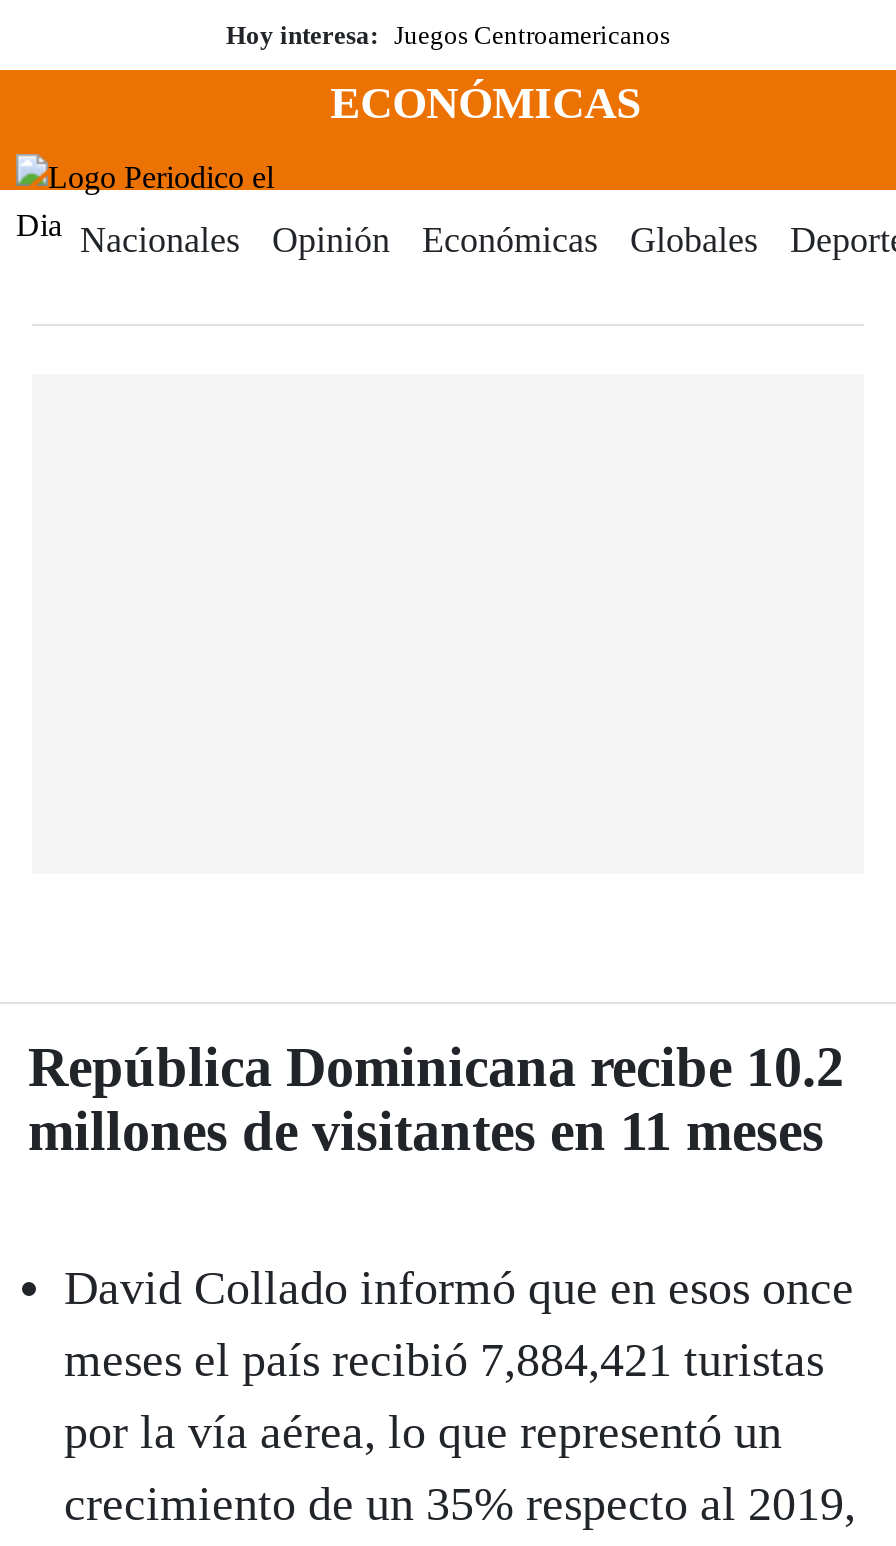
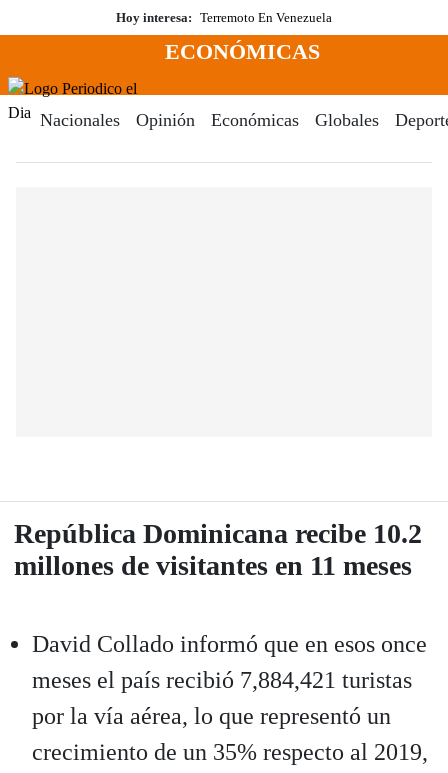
[226,20,670,50] Hoy interesa: Juegos Centroamericanos -> [116,10,332,25] Hoy interesa: Terremoto En Venezuela

